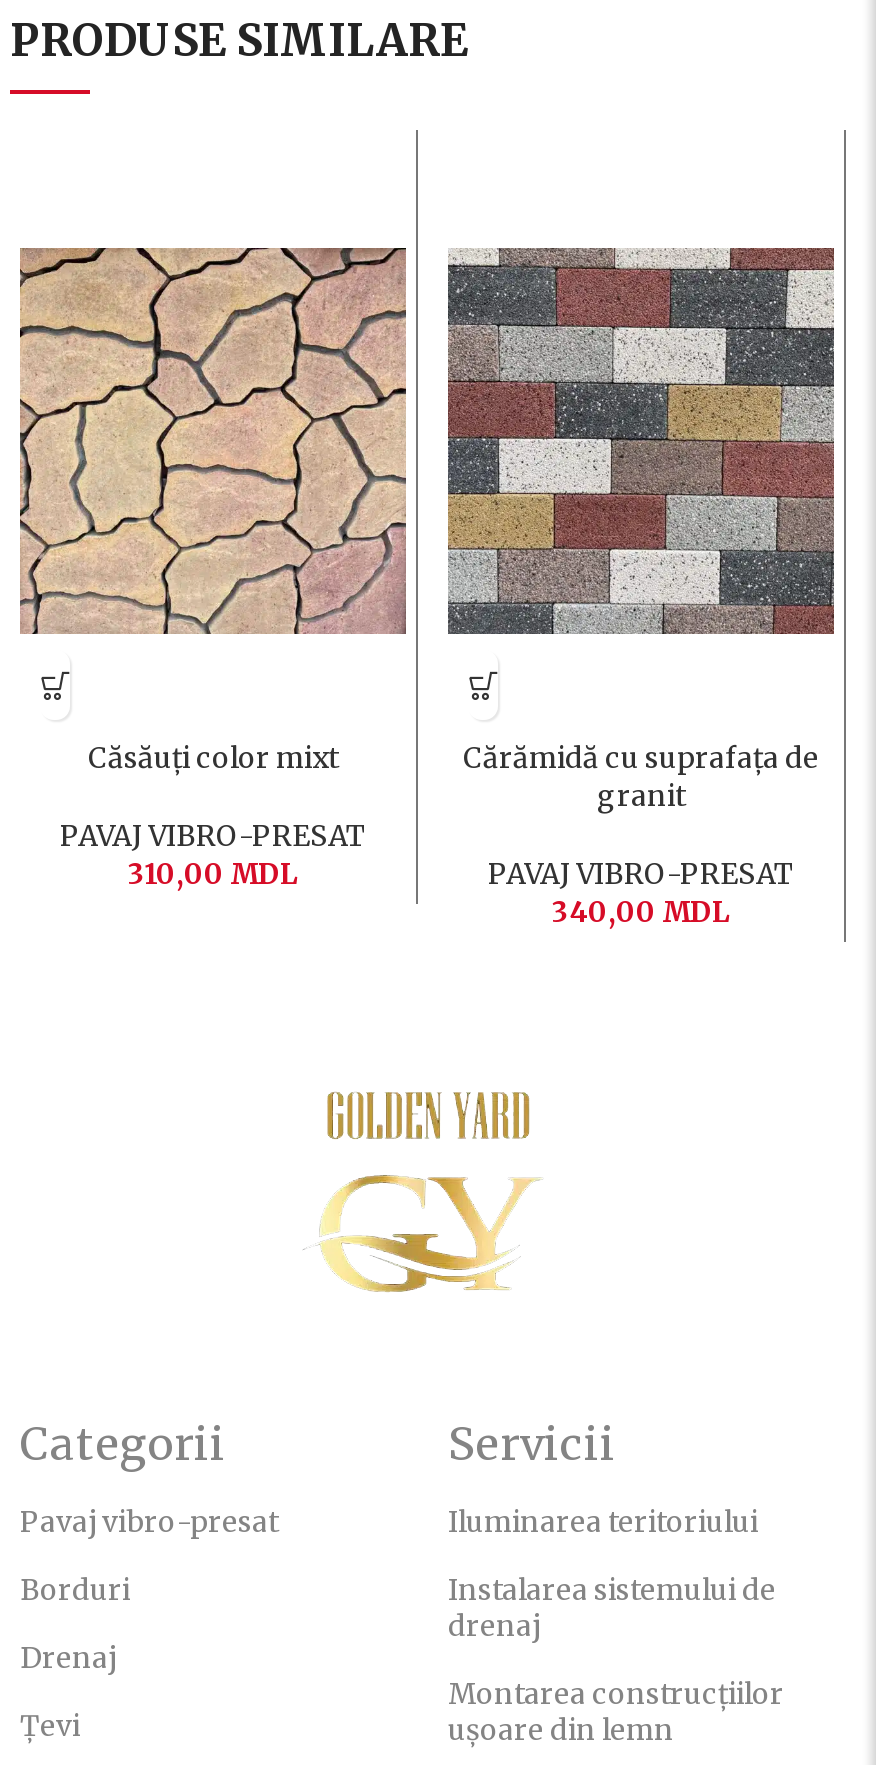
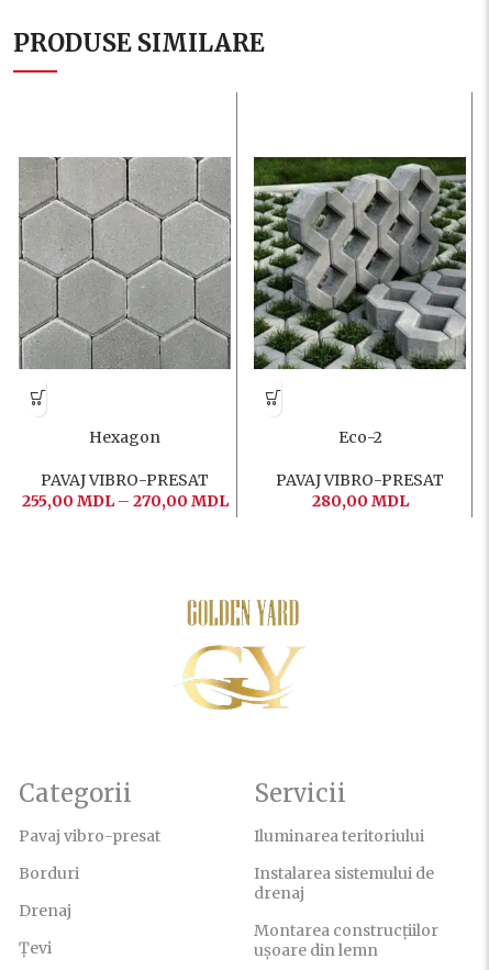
[18,246,408,636] [image] -> [19,156,231,369] [image]
[446,246,836,636] [image] -> [253,156,467,370] [image]
[88,740,338,776] Căsăuți color mixt -> [89,427,160,447] Hexagon
[463,740,819,814] Cărămidă cu suprafața de | granit -> [338,427,382,447] Eco-2
[128,856,298,892] 310,00 MDL -> [21,491,228,511] 255,00 MDL – 270,00 MDL
[552,894,730,930] 340,00 MDL -> [312,491,408,511] 280,00 MDL

